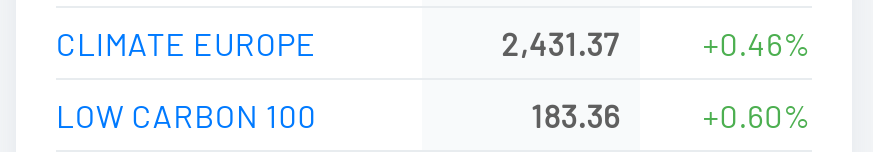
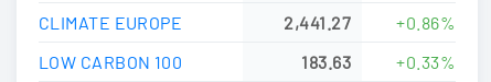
[501,24,620,62] 2,431.37 -> [284,12,351,33] 2,441.27
[703,24,812,62] +0.46% -> [397,12,456,33] +0.86%
[531,96,620,134] 183.36 -> [302,51,351,72] 183.63
[703,96,812,134] +0.60% -> [397,51,456,72] +0.33%

